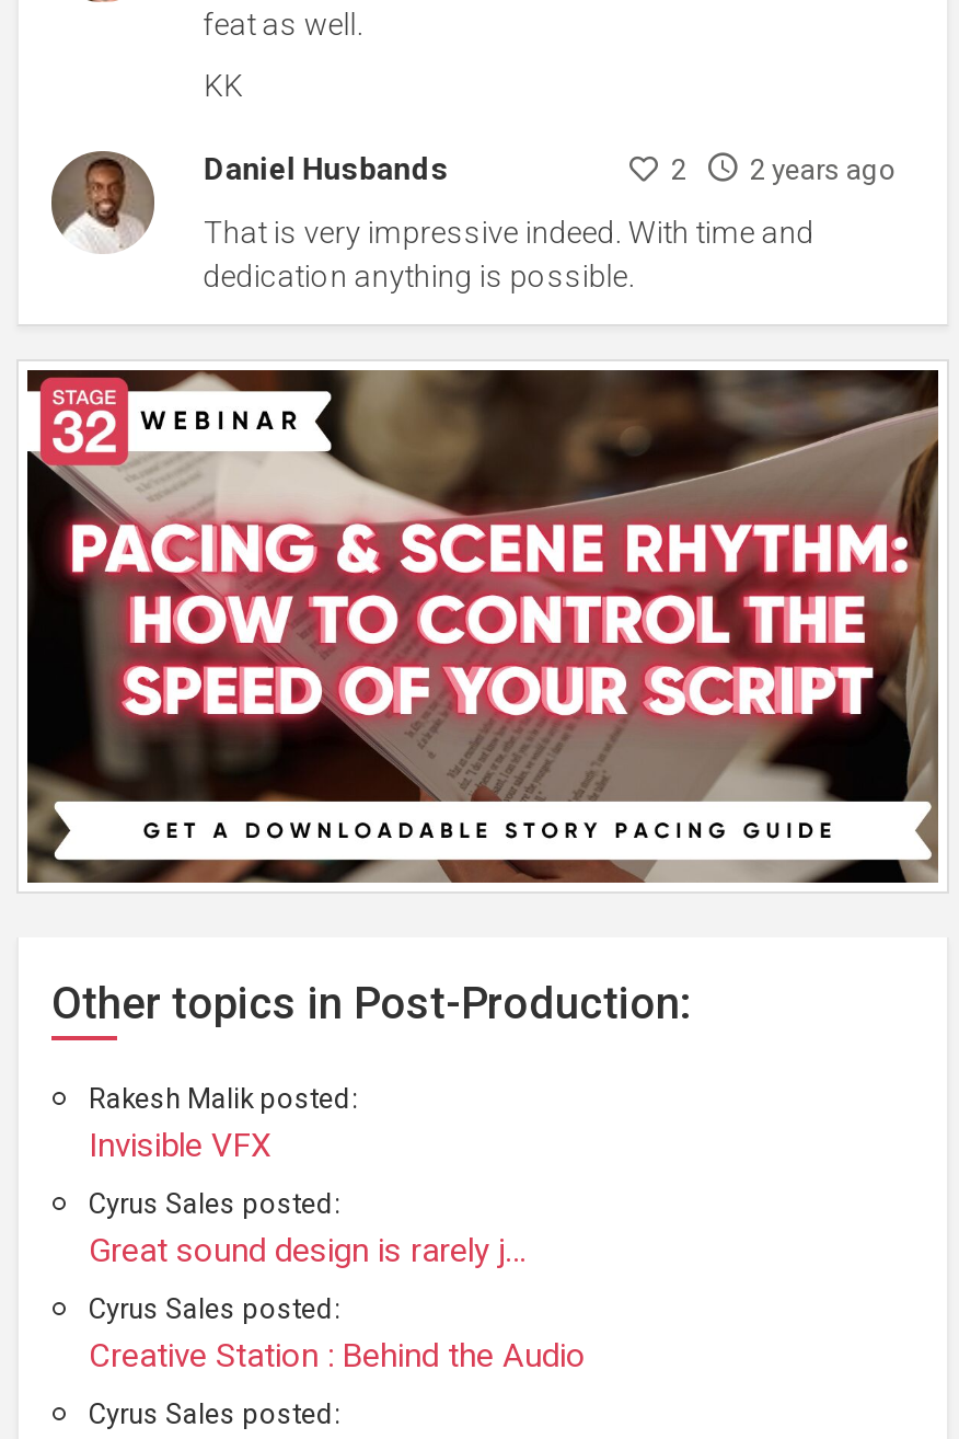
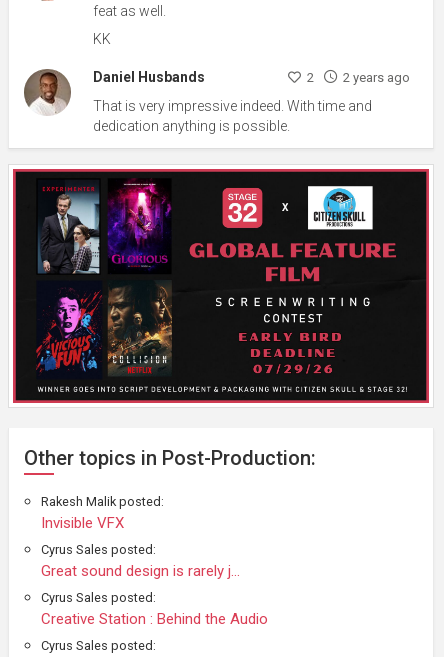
[25,368,940,885] [image] -> [12,168,430,404] [image]

